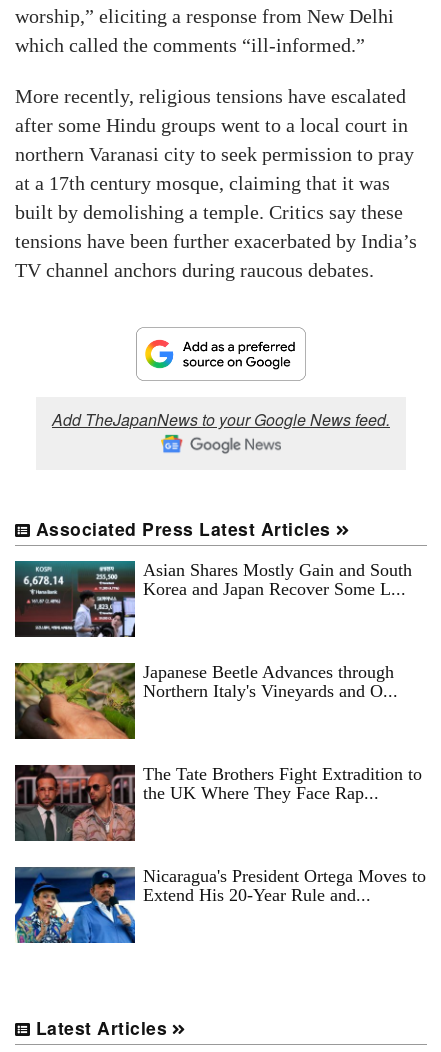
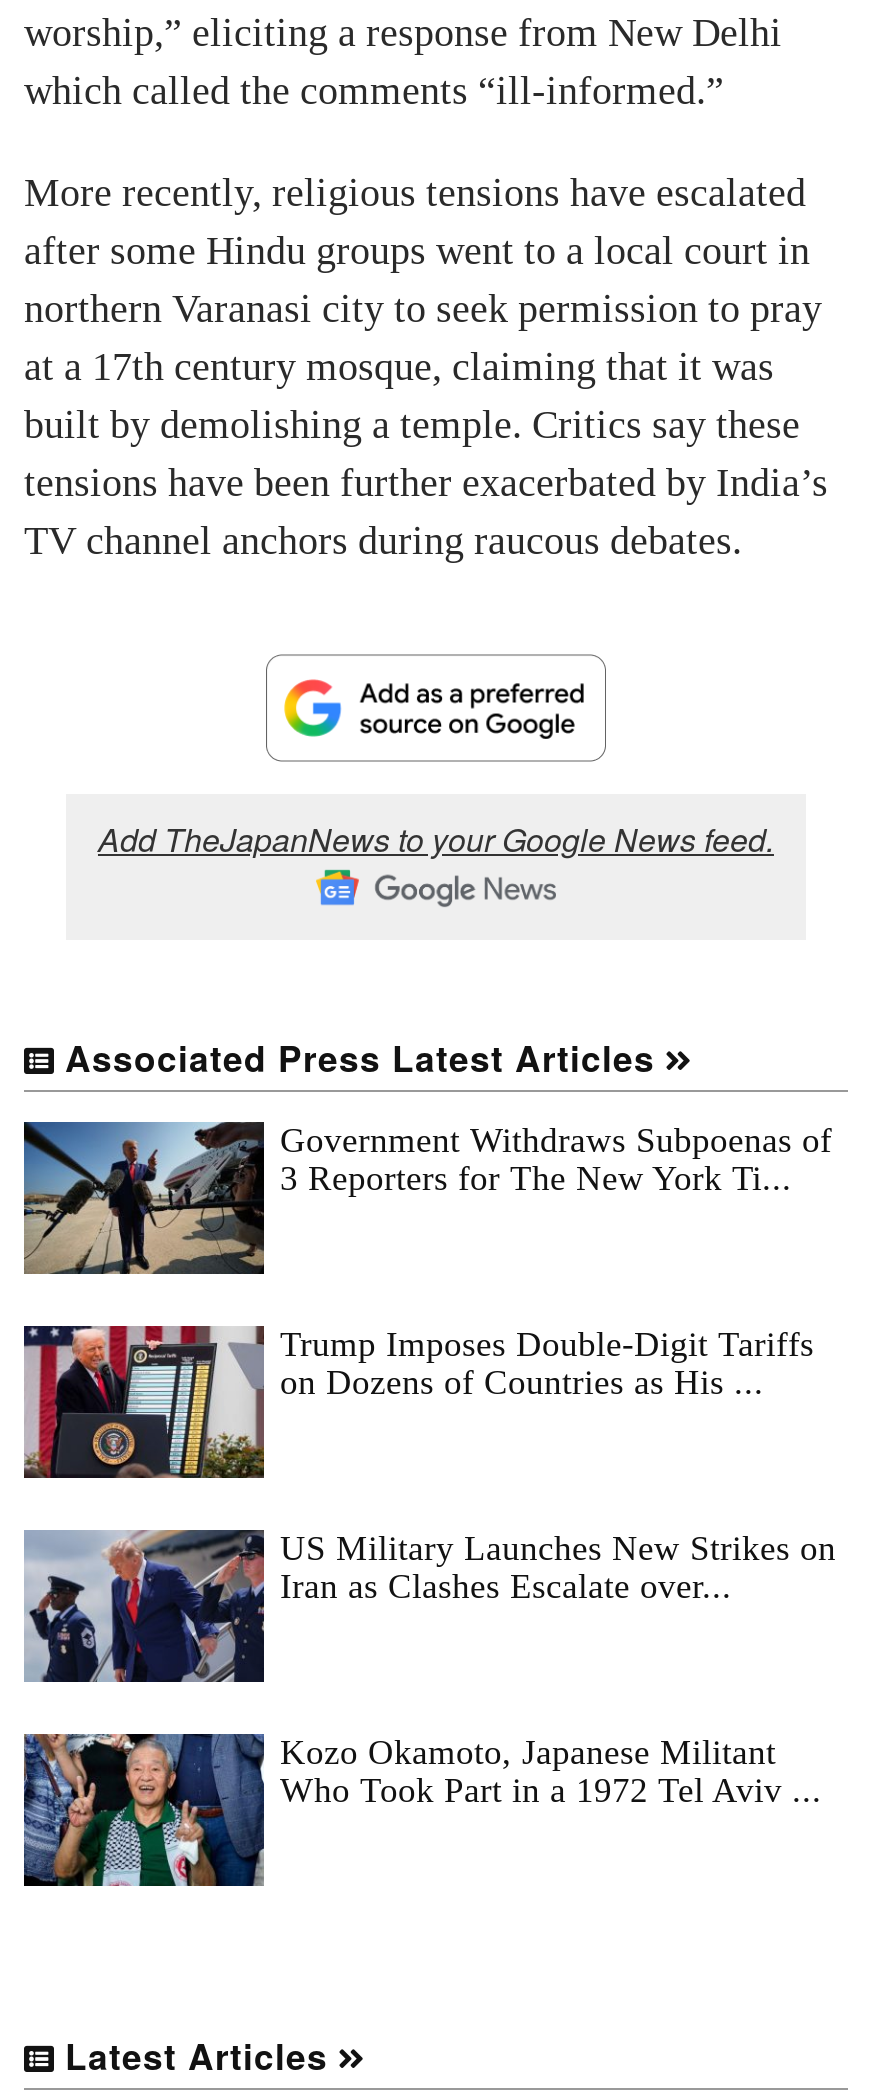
[14,560,412,638] [image] | Asian Shares Mostly Gain and South | Korea and Japan Recover Some L... -> [22,1120,832,1276] [image] | Government Withdraws Subpoenas of | 3 Reporters for The New York Ti...
[14,662,398,740] [image] | Japanese Beetle Advances through | Northern Italy's Vineyards and O... -> [22,1324,814,1480] [image] | Trump Imposes Double-Digit Tariffs | on Dozens of Countries as His ...
[14,764,422,842] [image] | The Tate Brothers Fight Extradition to | the UK Where They Face Rap... -> [24,1528,836,1684] [image] | US Military Launches New Strikes on | Iran as Clashes Escalate over...
[14,866,426,944] [image] | Nicaragua's President Ortega Moves to | Extend His 20-Year Rule and... -> [22,1732,822,1888] [image] | Kozo Okamoto, Japanese Militant | Who Took Part in a 1972 Tel Aviv ...

